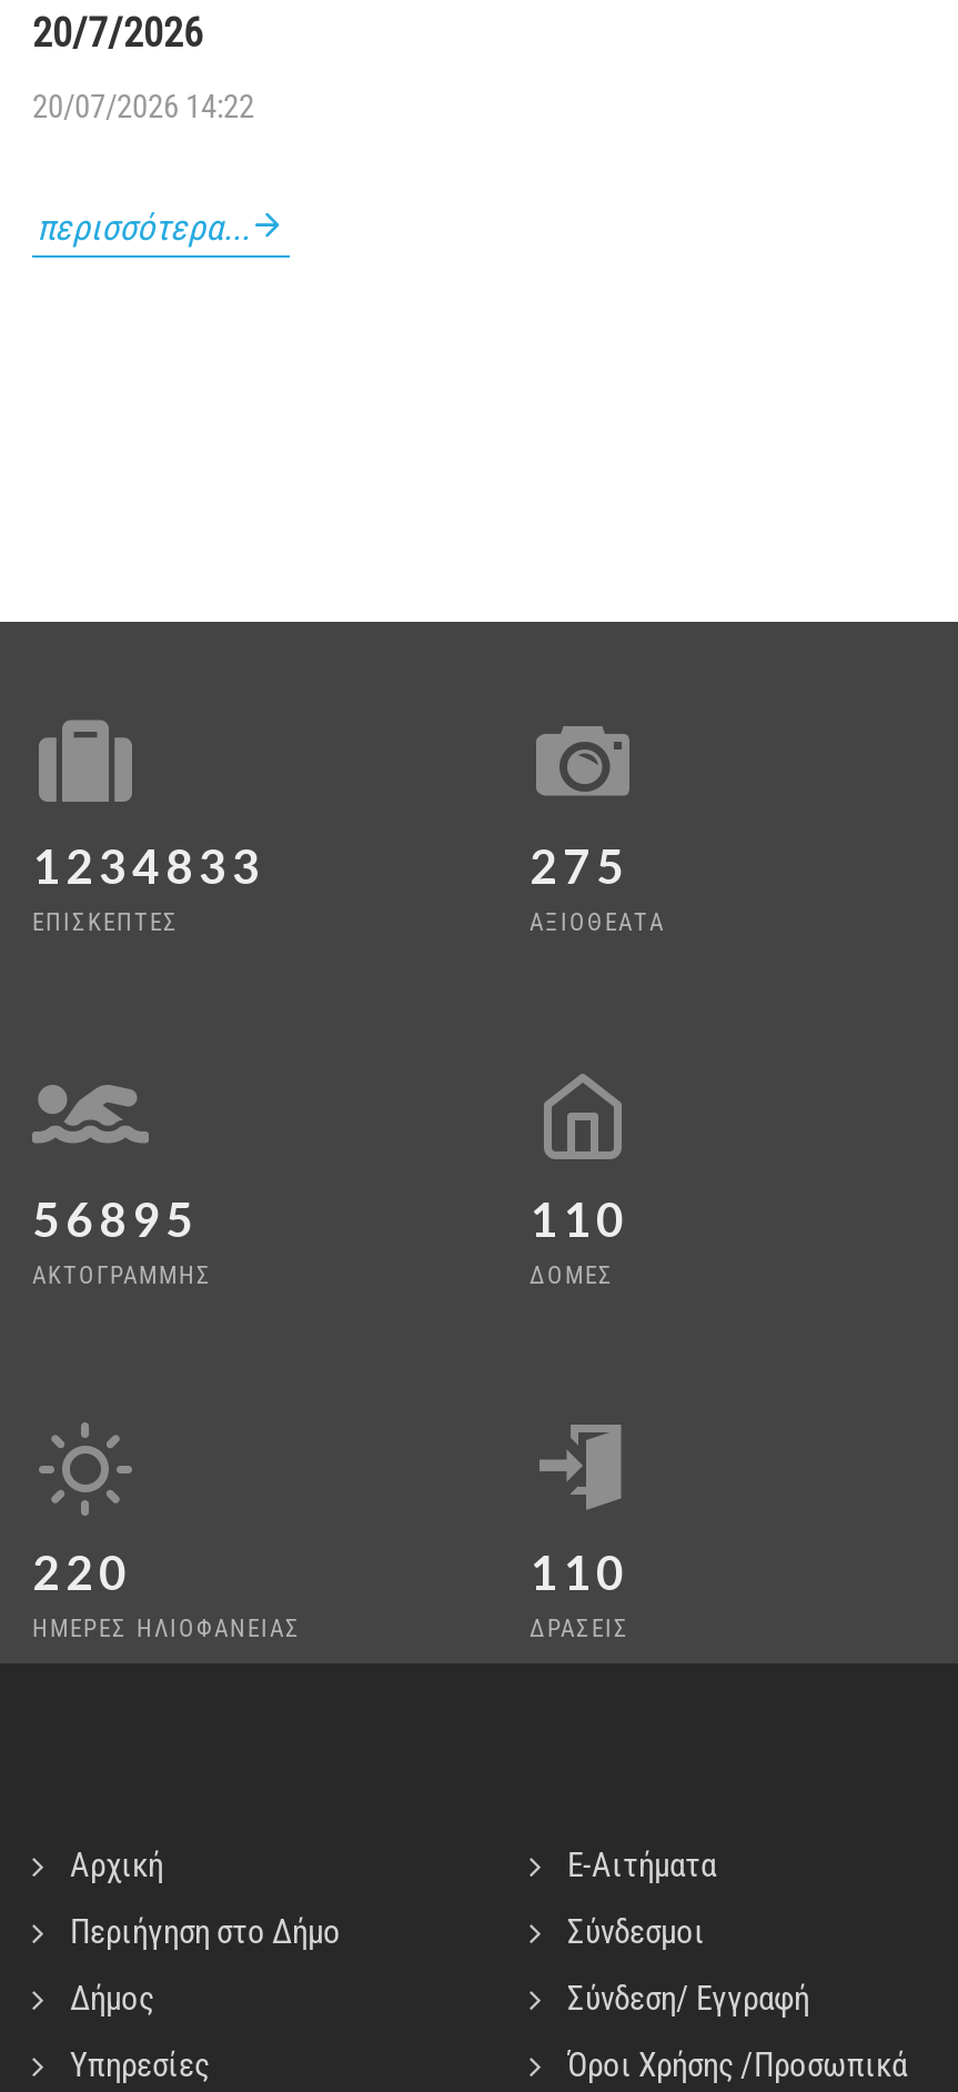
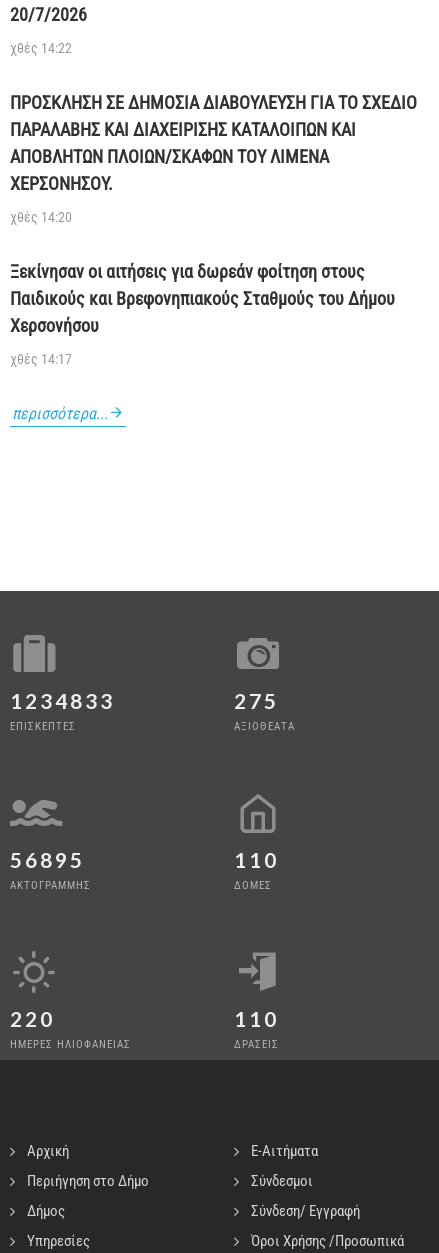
[32,89,254,127] 20/07/2026 14:22 -> [10,40,417,368] χθές 14:22 | ΠΡΟΣΚΛΗΣΗ ΣΕ ΔΗΜΟΣΙΑ ΔΙΑΒΟΥΛΕΥΣΗ ΓΙΑ TO ΣΧΕΔΙΟ | ΠΑΡΑΛΑΒΗΣ ΚΑΙ ΔΙΑΧΕΙΡΙΣΗΣ ΚΑΤΑΛΟΙΠΩΝ ΚΑΙ | ΑΠΟΒΛΗΤΩΝ ΠΛΟΙΩΝ/ΣΚΑΦΩΝ ΤΟΥ ΛΙΜΕΝΑ | ΧΕΡΣΟΝΗΣΟΥ. | χθές 14:20 | Ξεκίνησαν οι αιτήσεις για δωρεάν φοίτηση στους | Παιδικούς και Βρεφονηπιακούς Σταθμούς του Δήμου | Χερσονήσου | χθές 14:17

